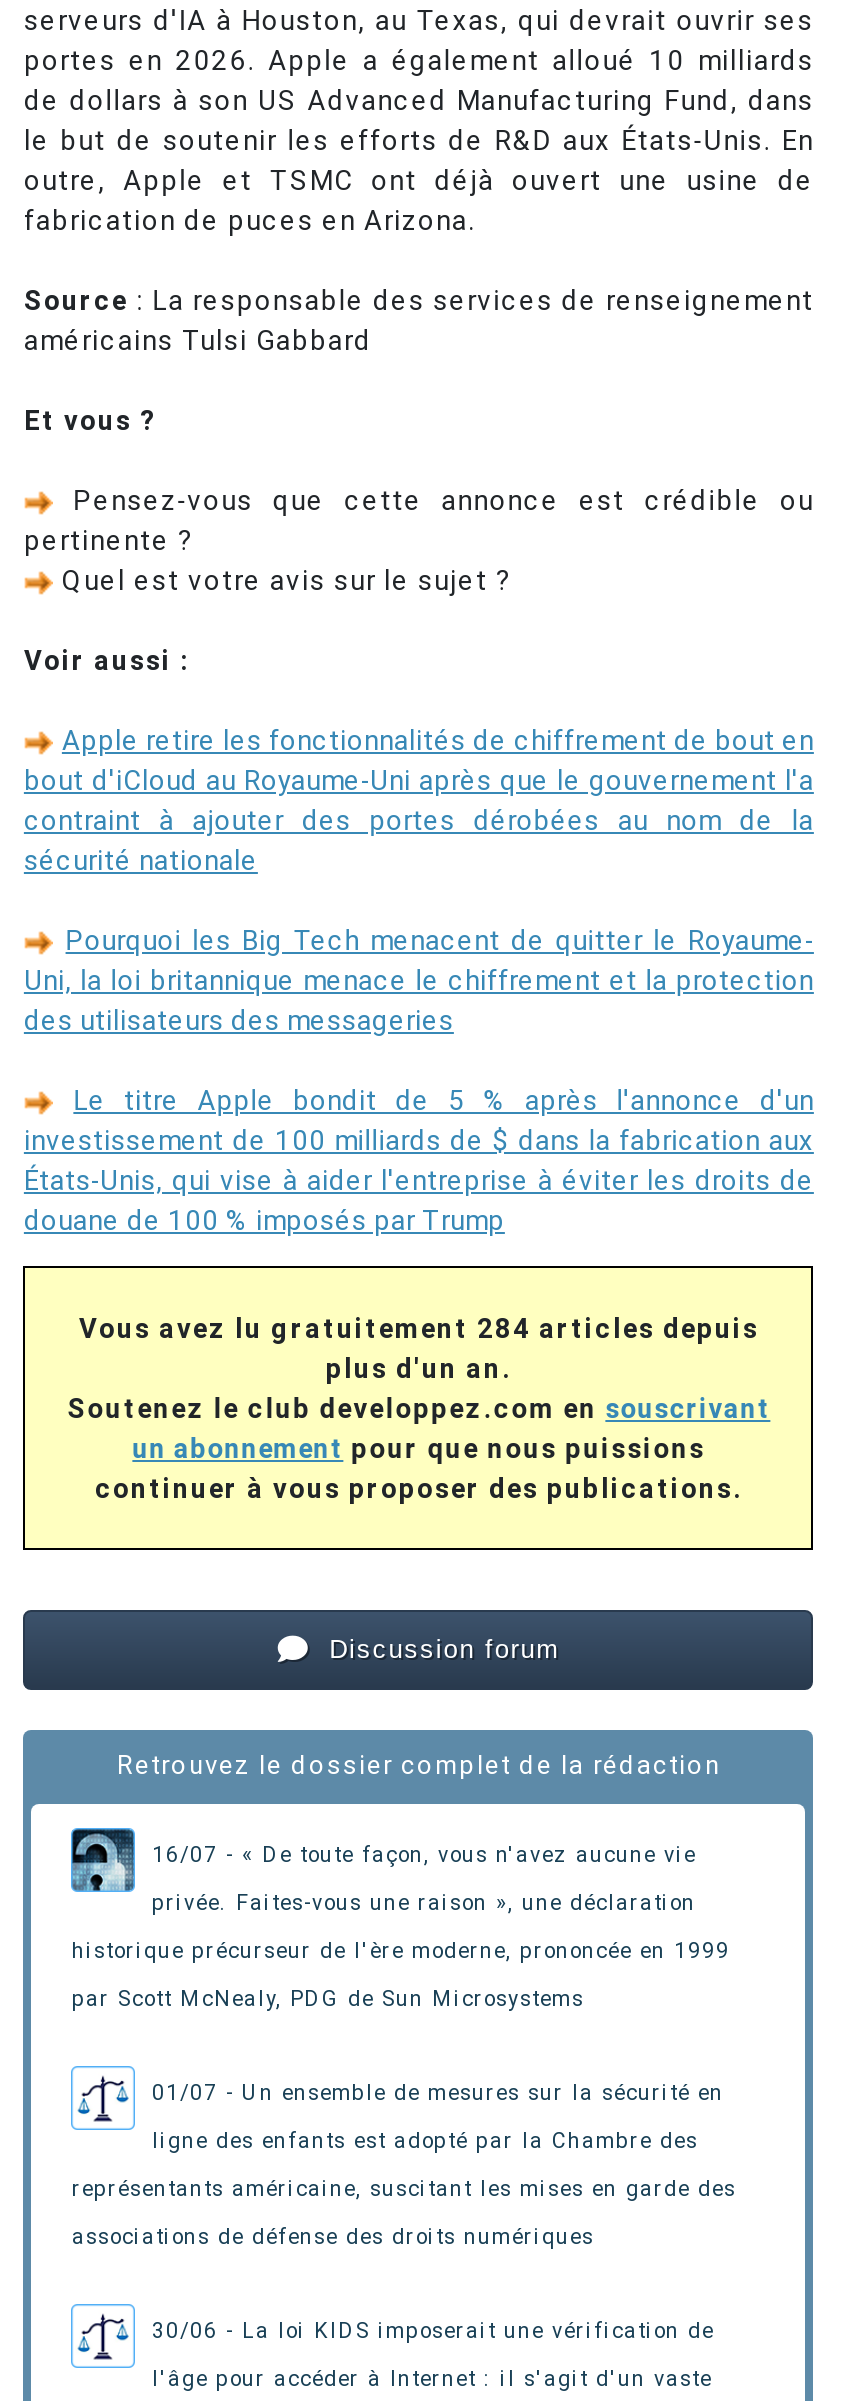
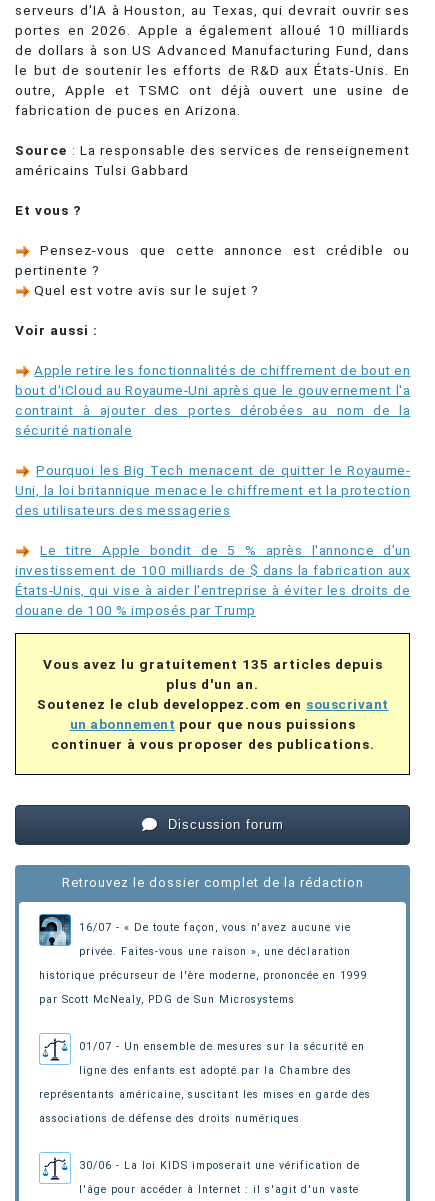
[79,1312,759,1344] Vous avez lu gratuitement 284 articles depuis -> [43,656,383,672] Vous avez lu gratuitement 135 articles depuis

